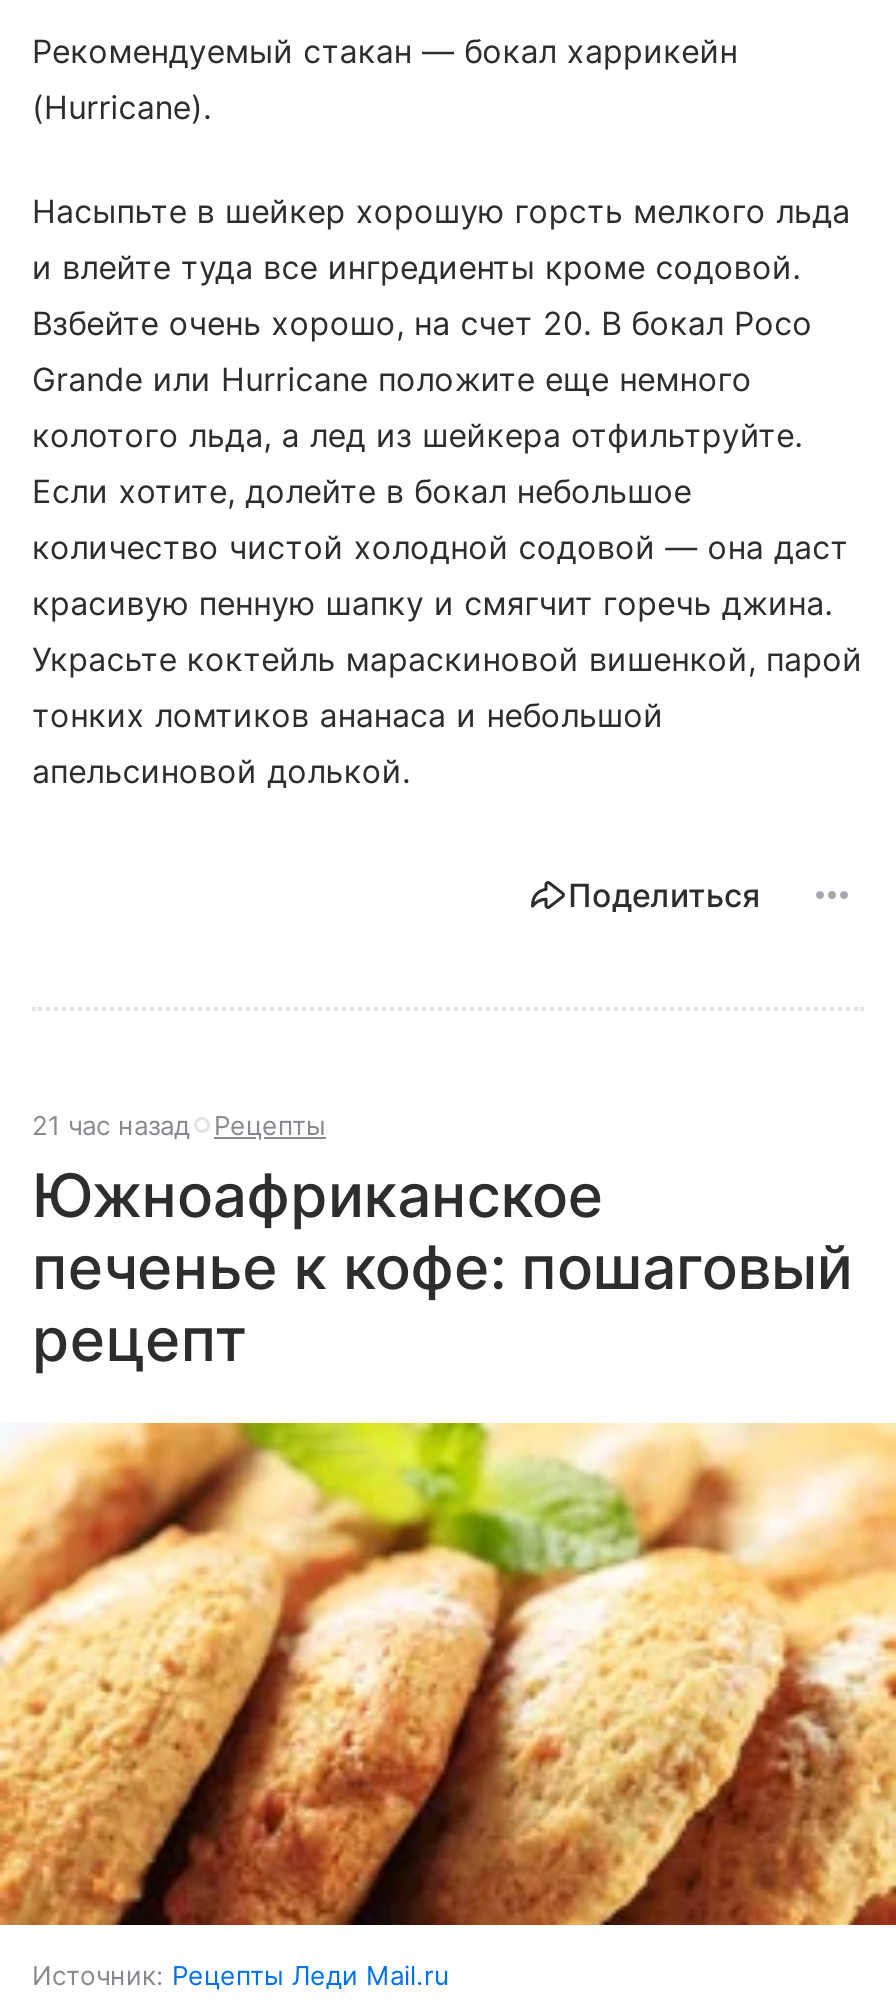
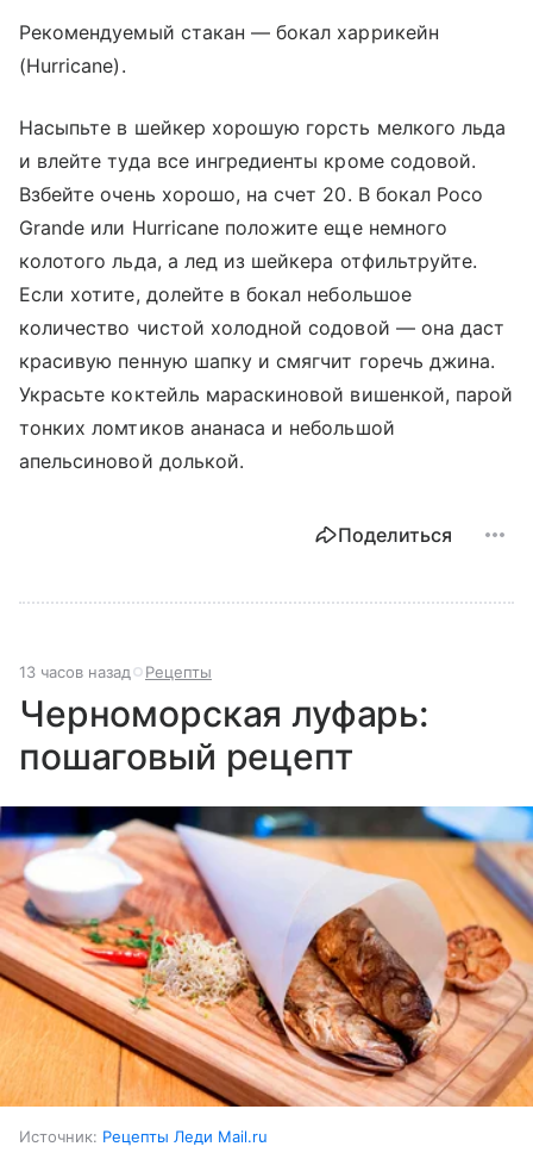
[32,1108,326,1140] 21 час назад Рецепты -> [19,662,212,681] 13 часов назад Рецепты
[32,1158,853,1374] Южноафриканское | печенье к кофе: пошаговый | рецепт -> [19,692,428,777] Черноморская луфарь: | пошаговый рецепт
[6,1421,890,1929] [image] -> [4,805,529,1108] [image]

